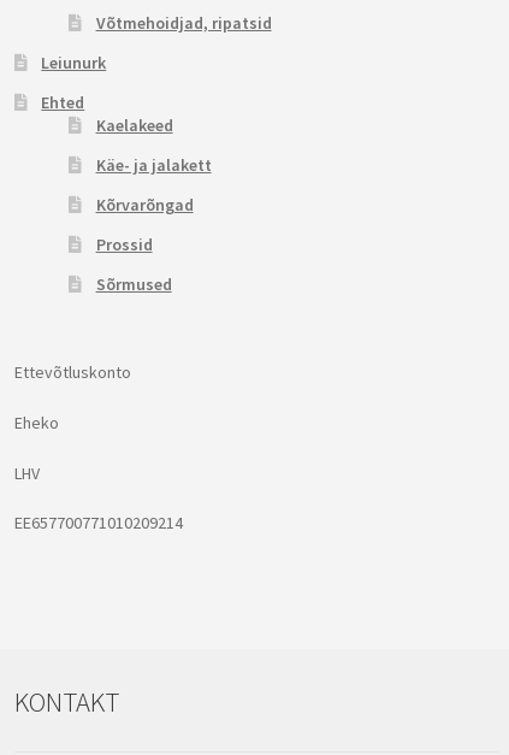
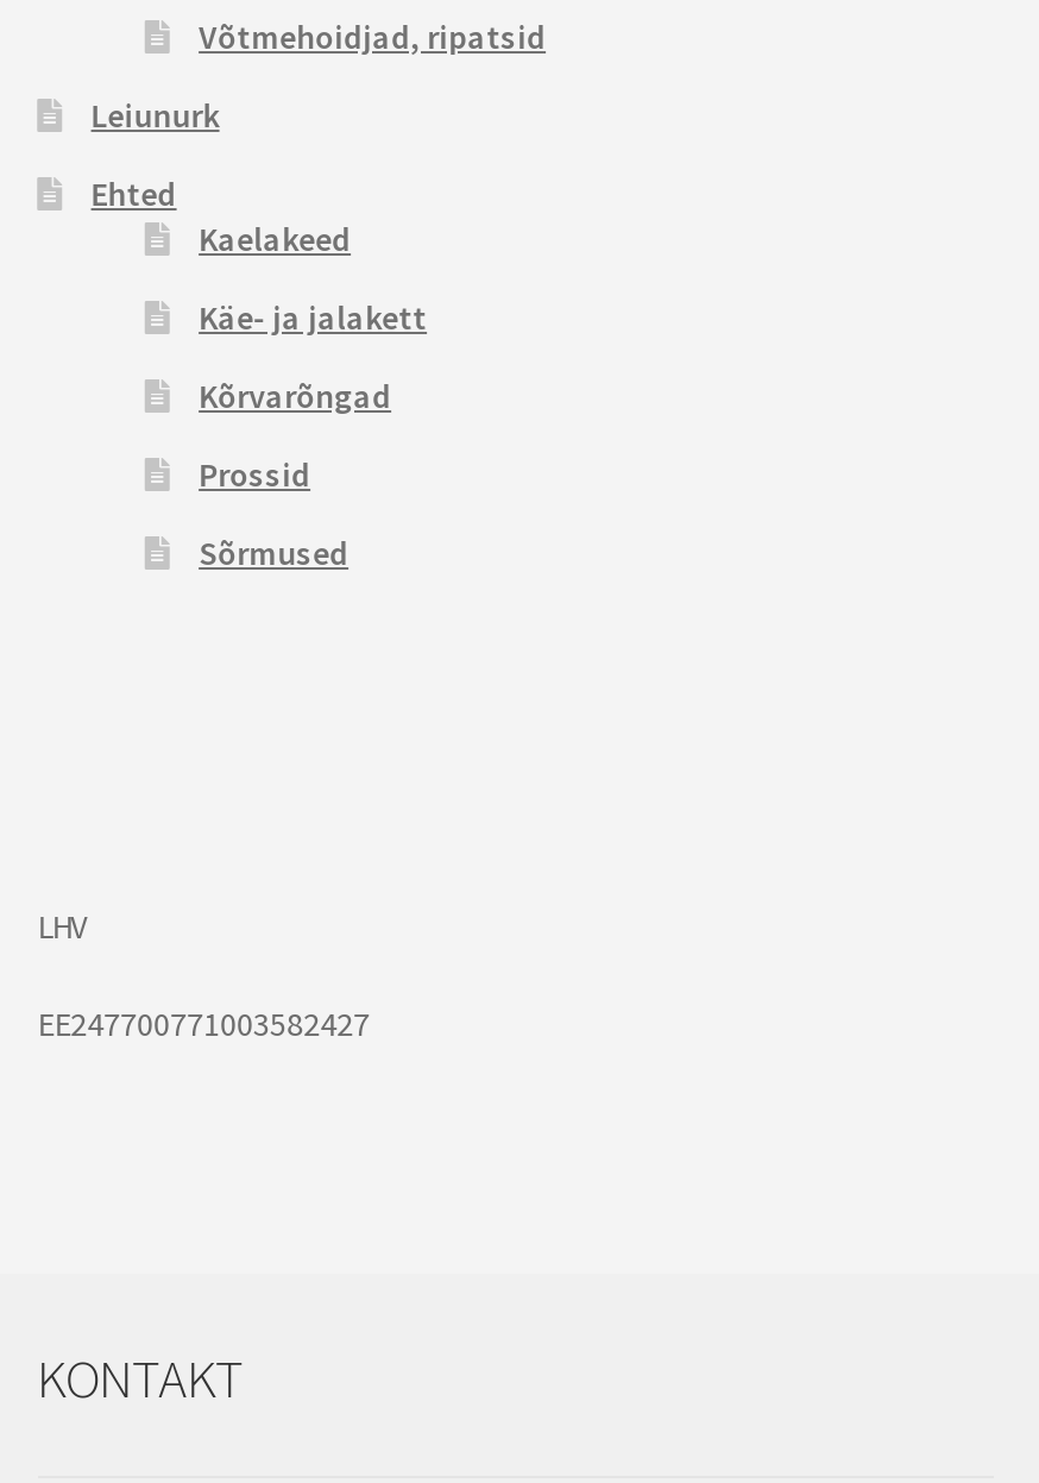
[14,361,131,433] Ettevõtluskonto | Eheko -> none
[14,512,182,534] EE657700771010209214 -> [37,1004,370,1047] EE247700771003582427

